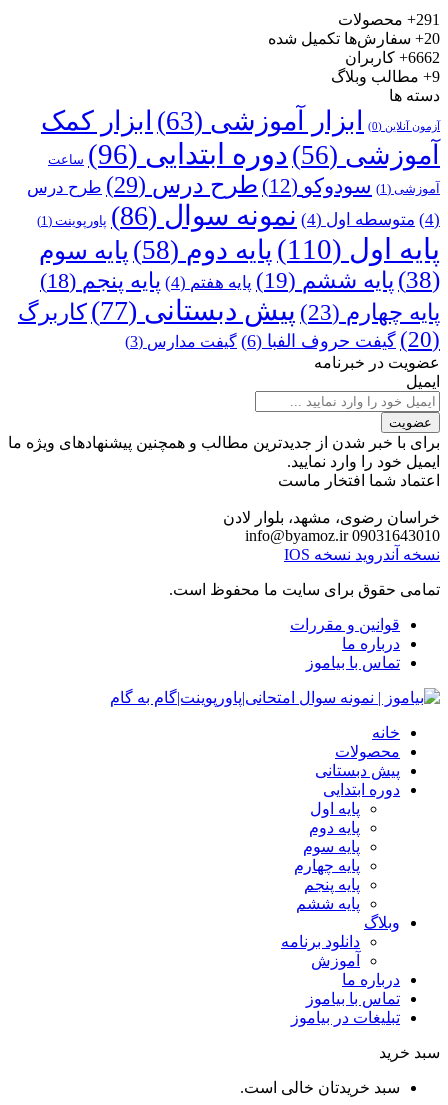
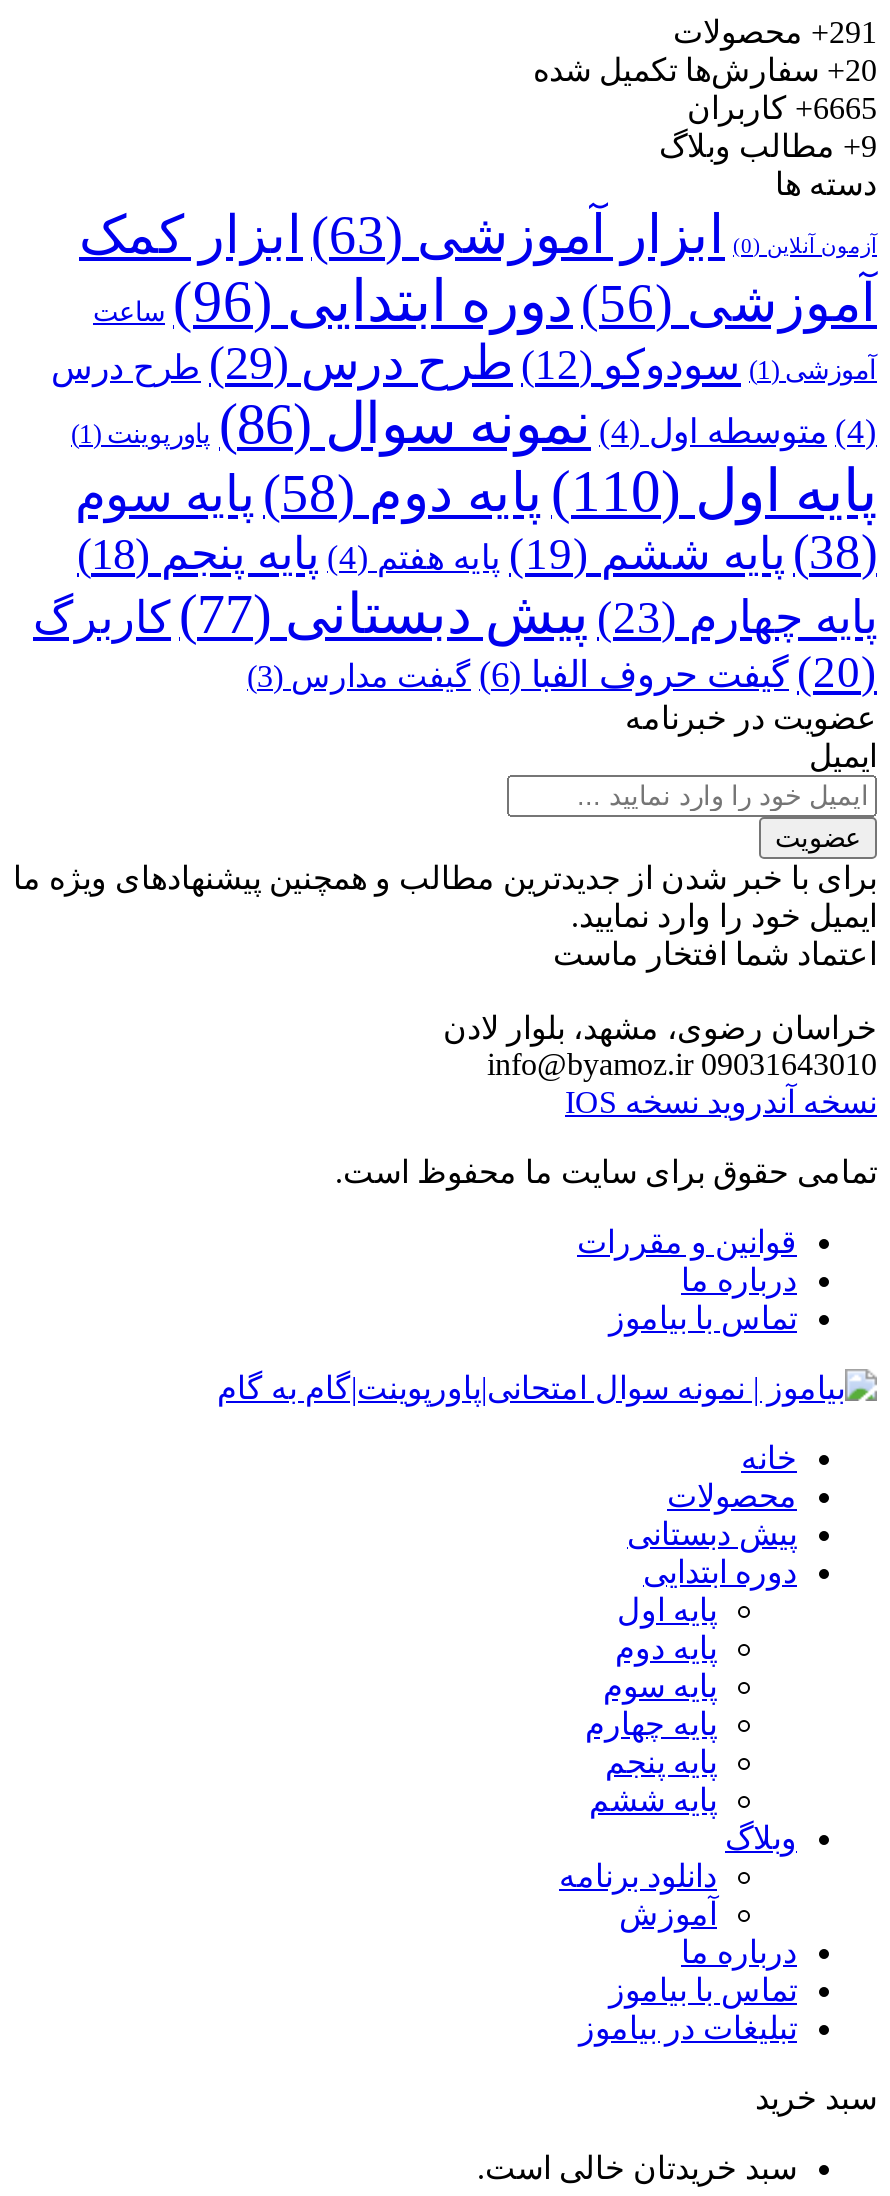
[345,49,440,66] 6662+ کاربران -> [687,91,877,125] 6665+ کاربران

